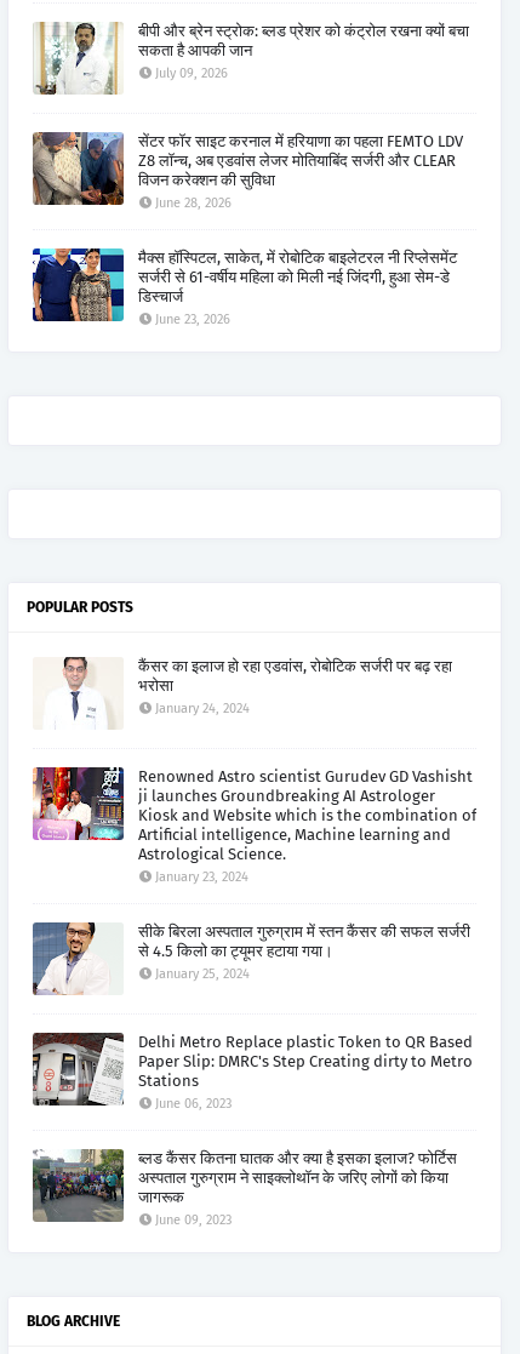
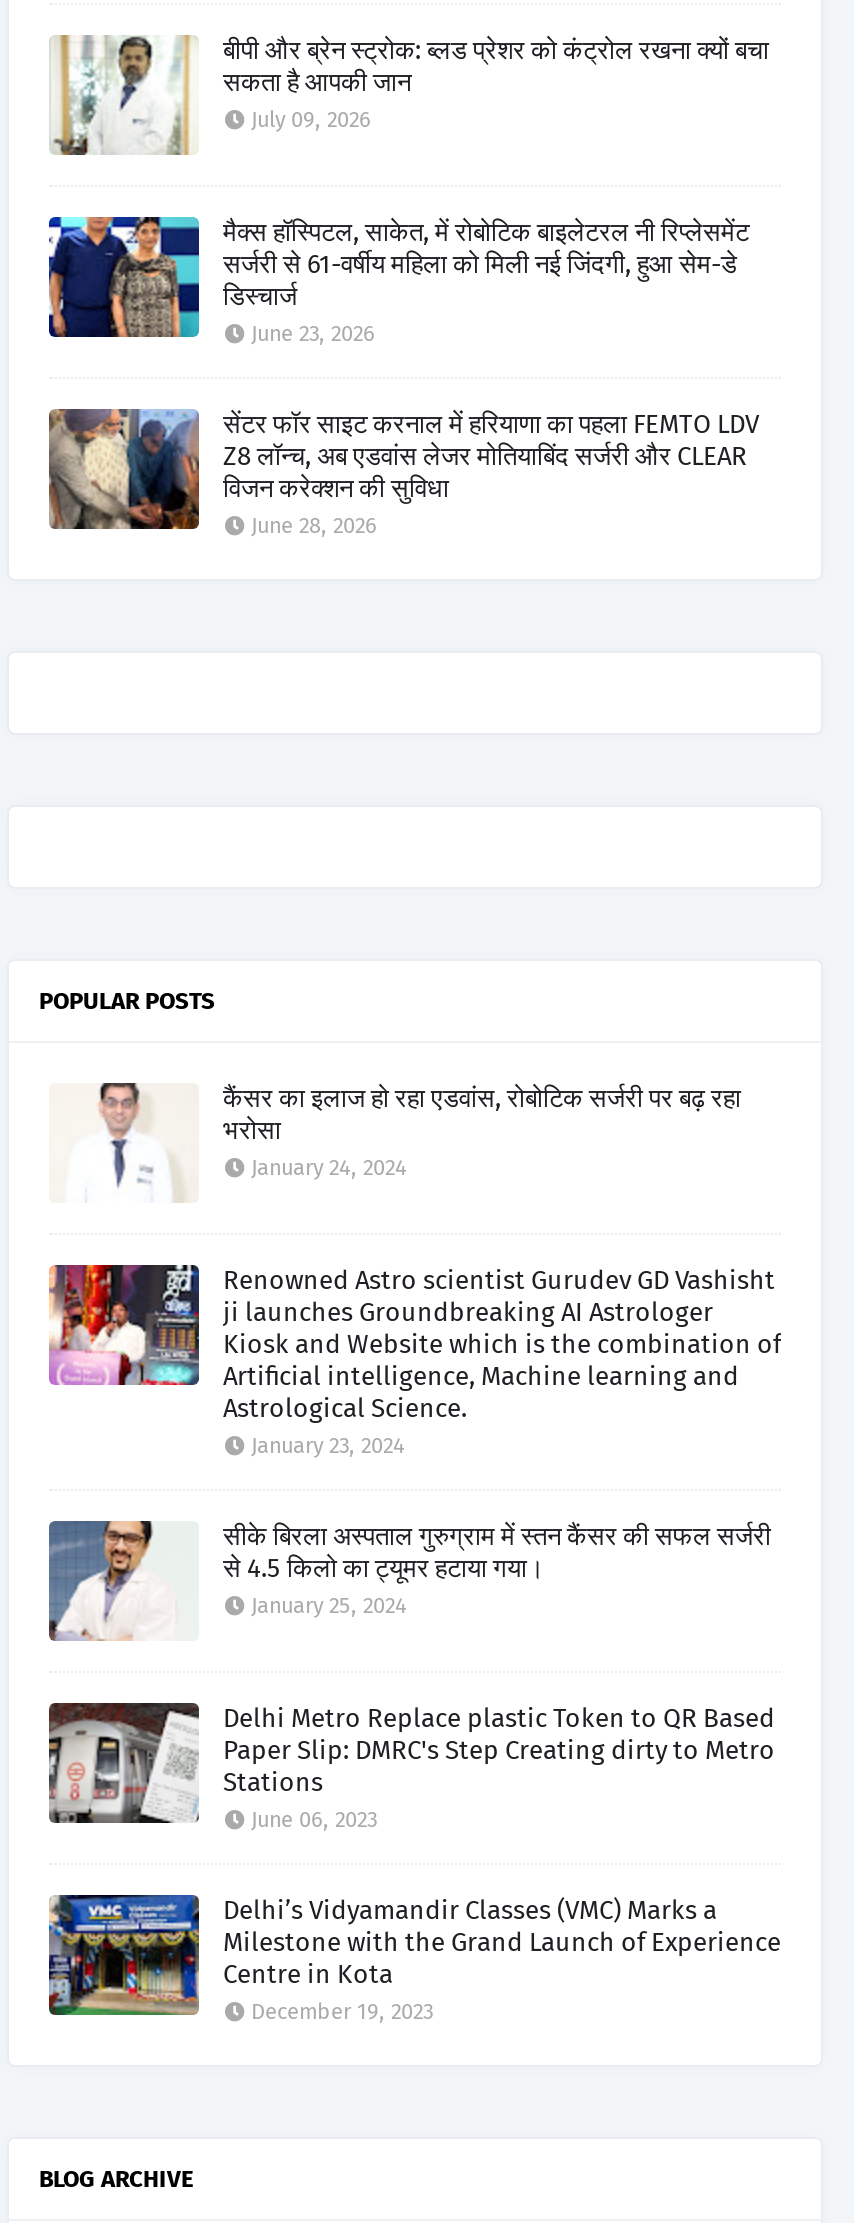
moved [30,130,463,211] -> [45,405,759,539]: [image] | सेंटर फॉर साइट करनाल में हरियाणा का पहला FEMTO LDV | विजन करेक्शन की सुविधा | June 28, 2026
moved [32,247,457,327] -> [47,215,749,347]: [image] | मैक्स हॉस्पिटल, साकेत, में रोबोटिक बाइलेटरल नी रिप्लेसमेंट | सर्जरी से 61-वर्षीय महिला को मिली नई जिंदगी, हुआ सेम-डे | डिस्चार्ज | June 23, 2026
[32,1148,457,1228] [image] | ब्लड कैंसर कितना घातक और क्या है इसका इलाज? फोर्टिस | अस्पताल गुरुग्राम ने साइक्लोथॉन के जरिए लोगों को किया | जागरूक | June 09, 2023 -> [47,1893,781,2025] [image] | Delhi’s Vidyamandir Classes (VMC) Marks a | Milestone with the Grand Launch of Experience | Centre in Kota | December 19, 2023

